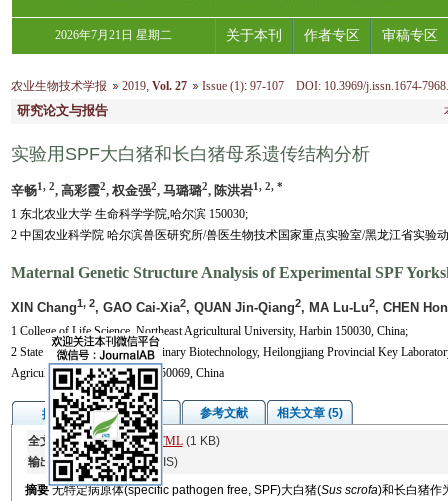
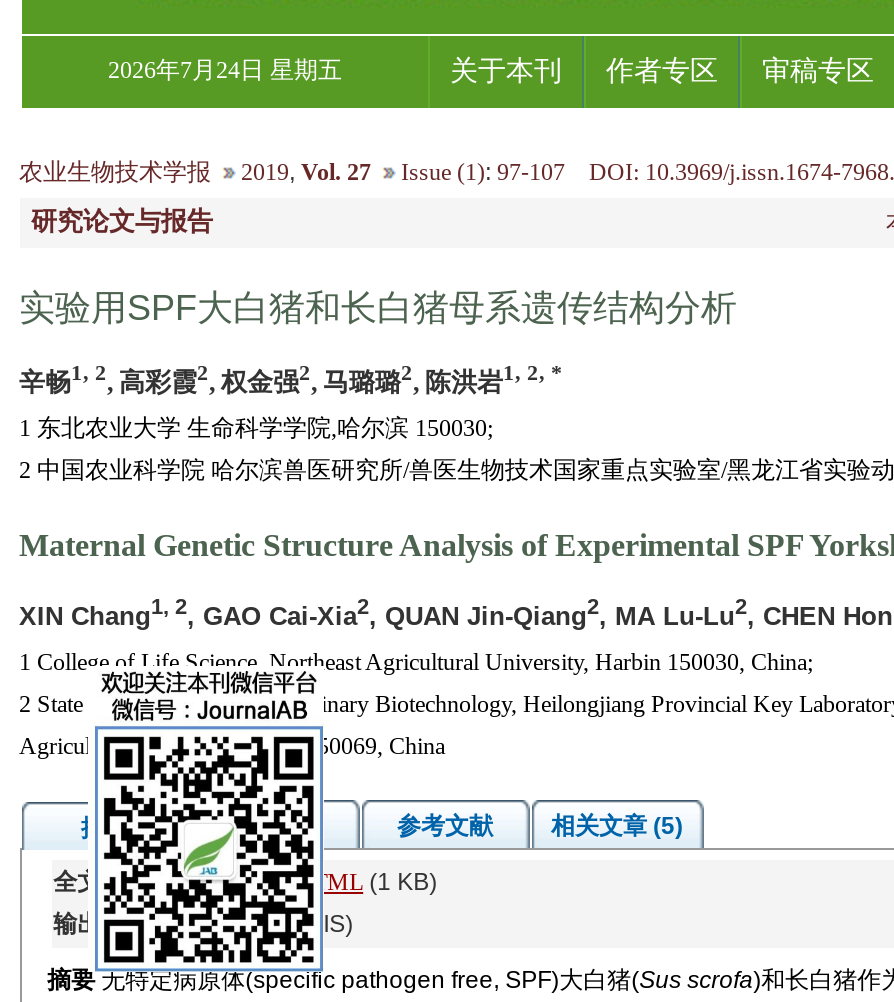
[55,28,172,42] 2026年7月21日 星期二 -> [108,56,342,84] 2026年7月24日 星期五

